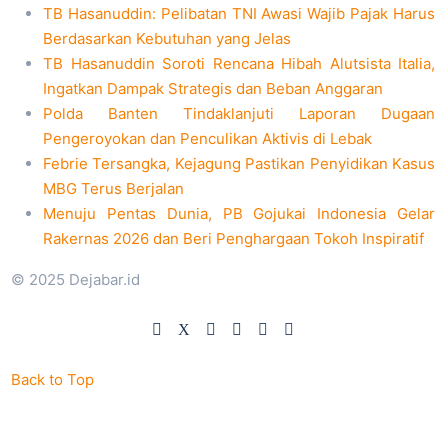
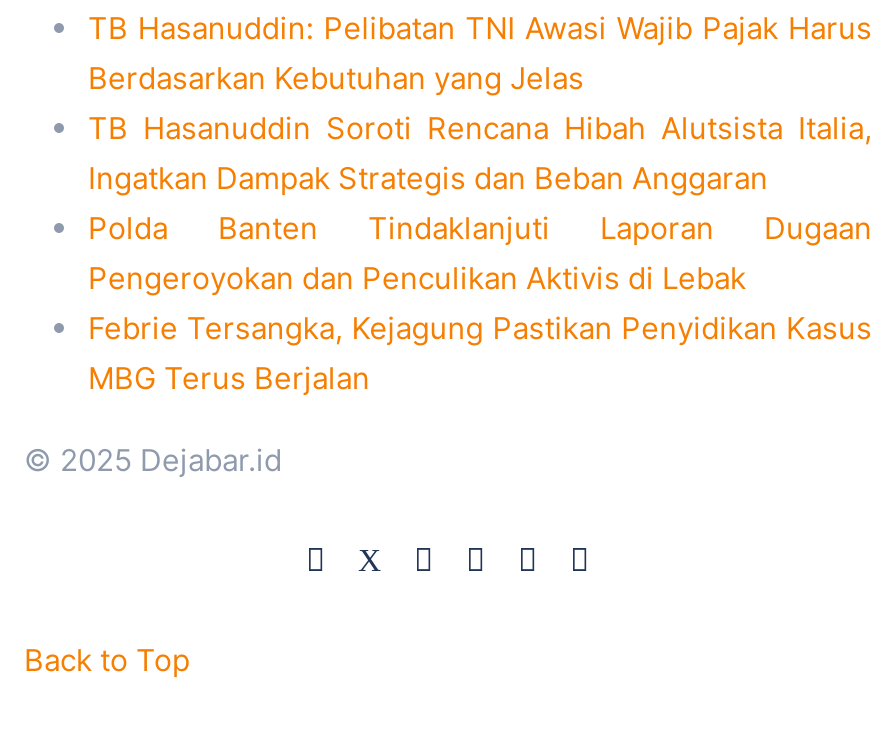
[43,204,435,248] Menuju Pentas Dunia, PB Gojukai Indonesia Gelar | Rakernas 2026 dan Beri Penghargaan Tokoh Inspiratif -> none

